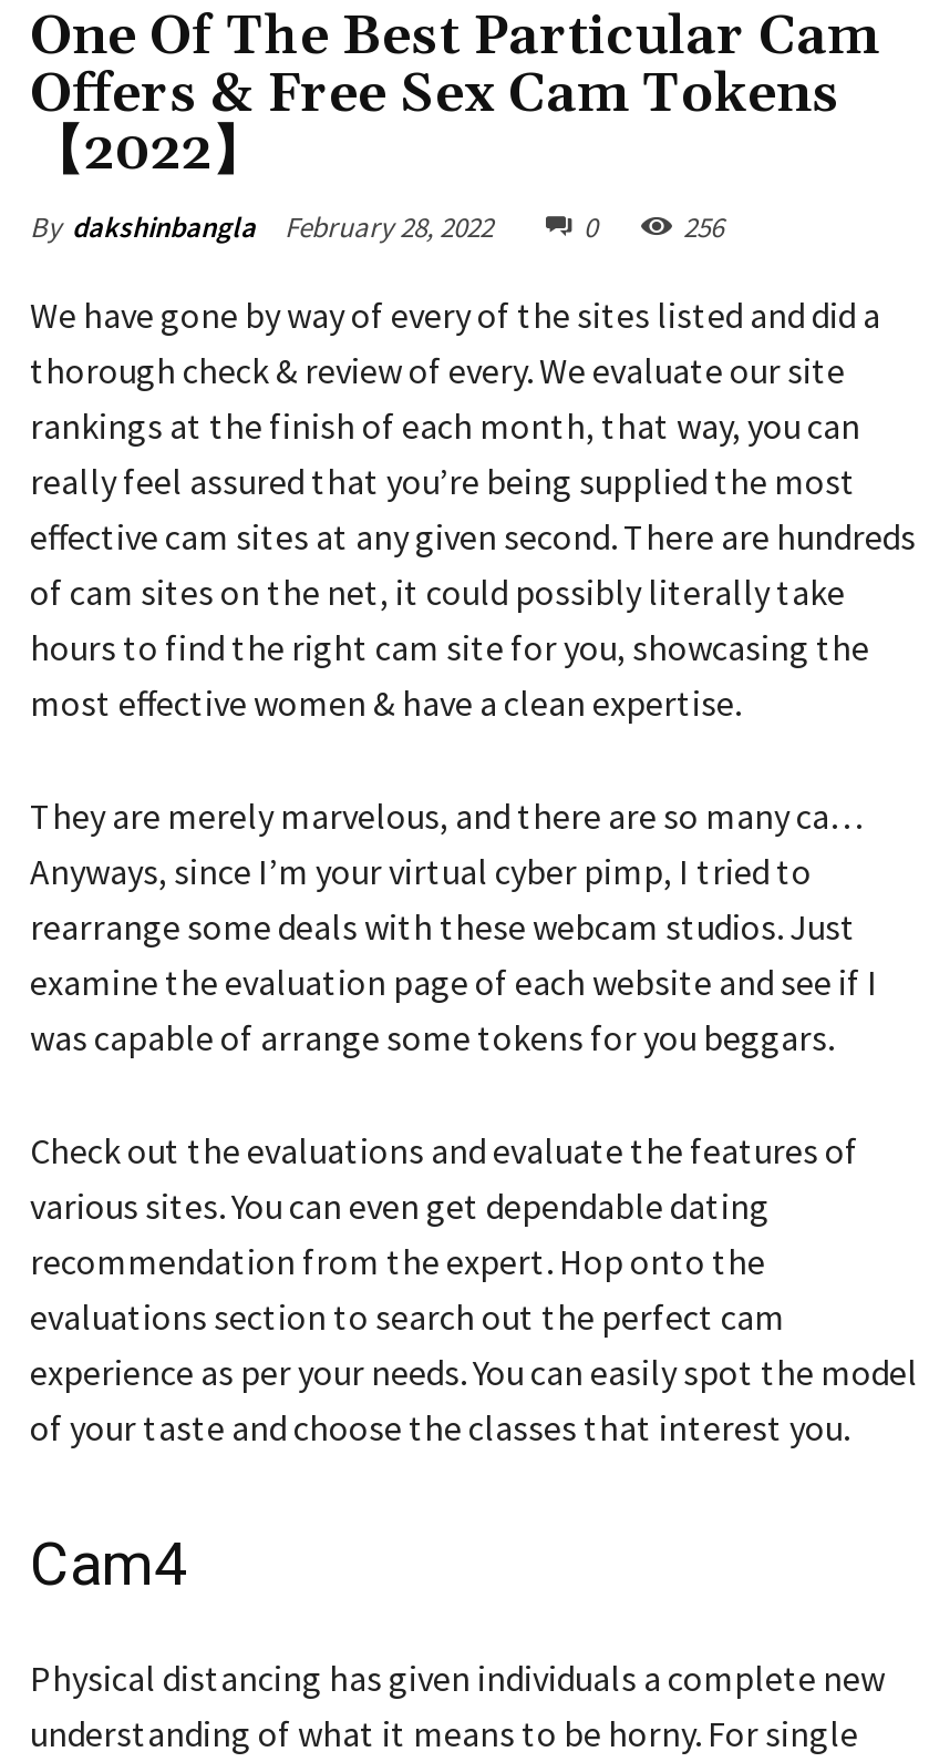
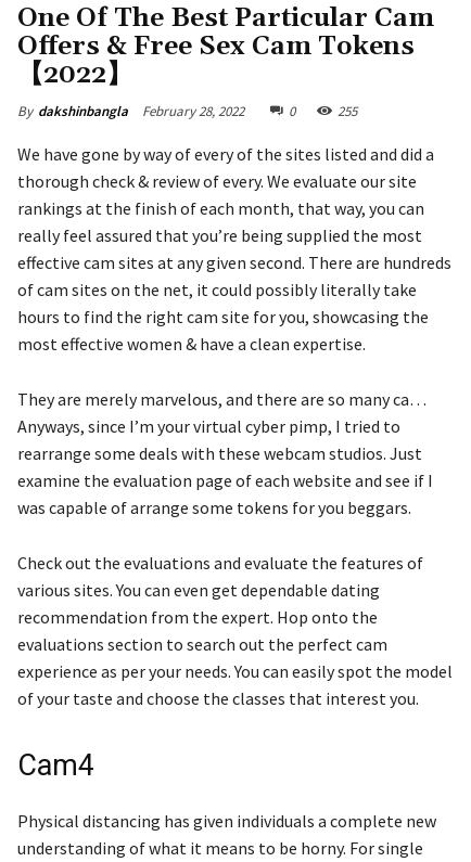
[683,208,723,246] 256 -> [338,102,357,120] 255

